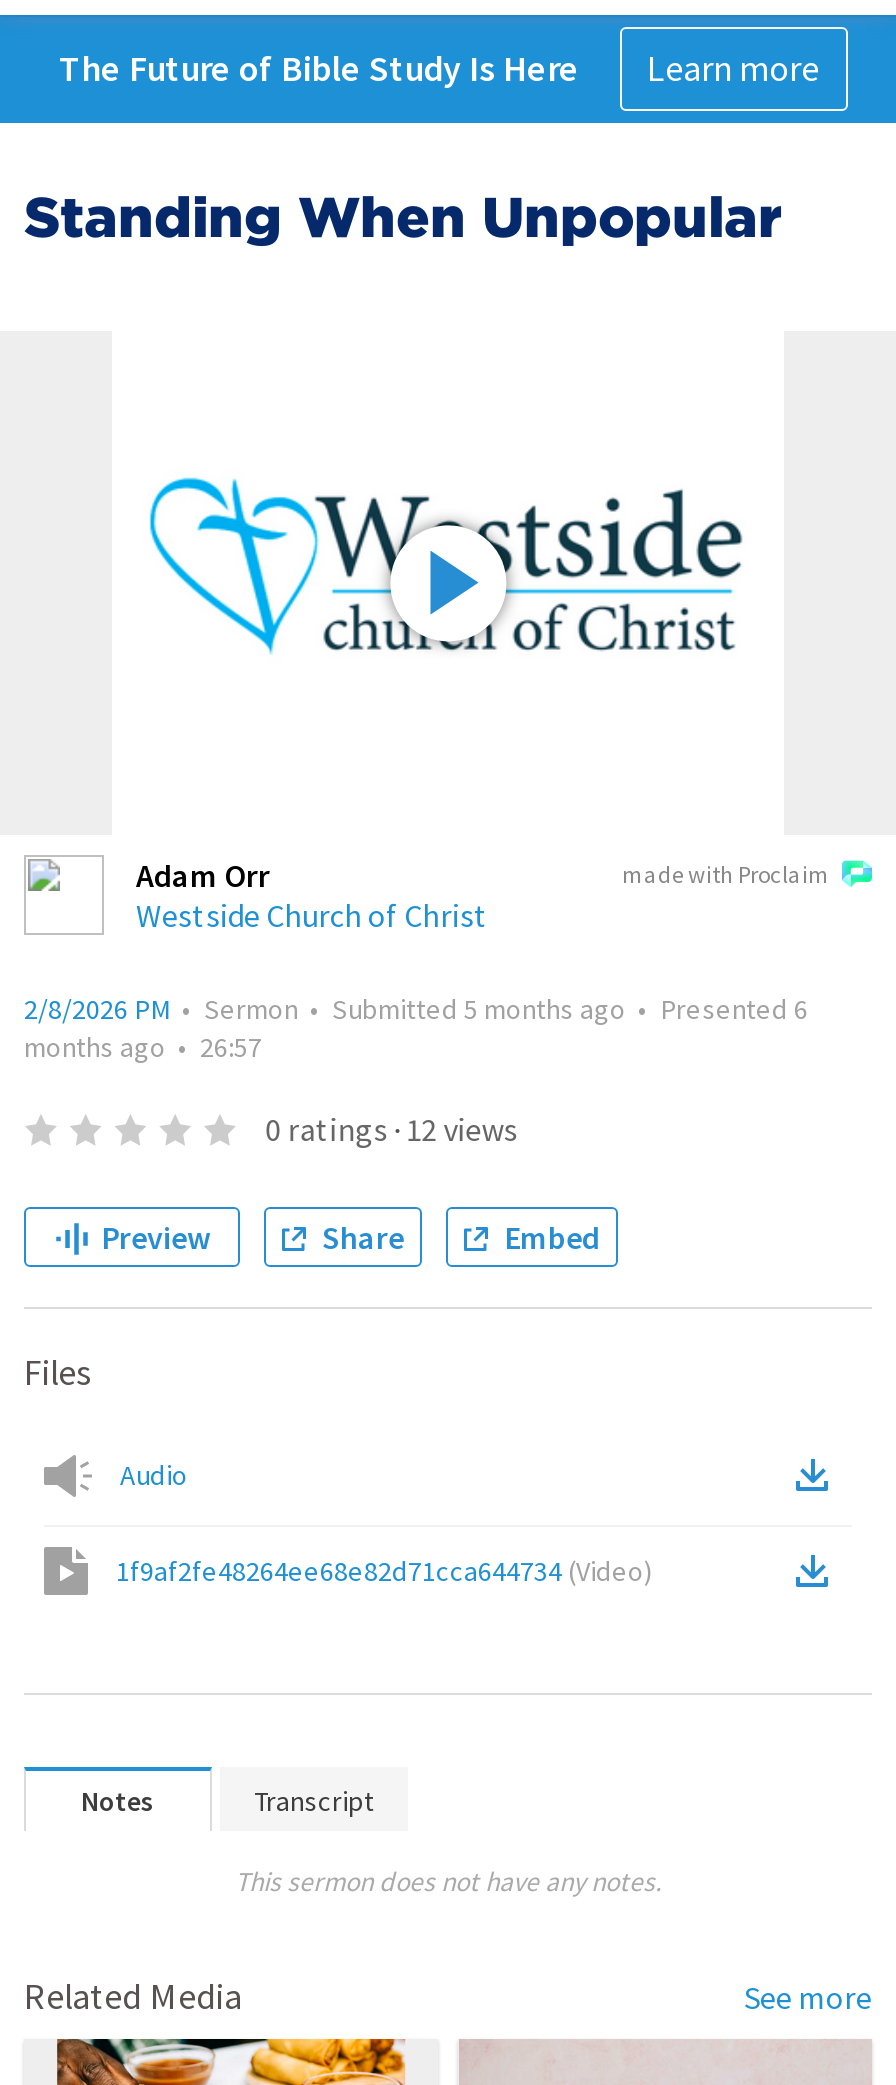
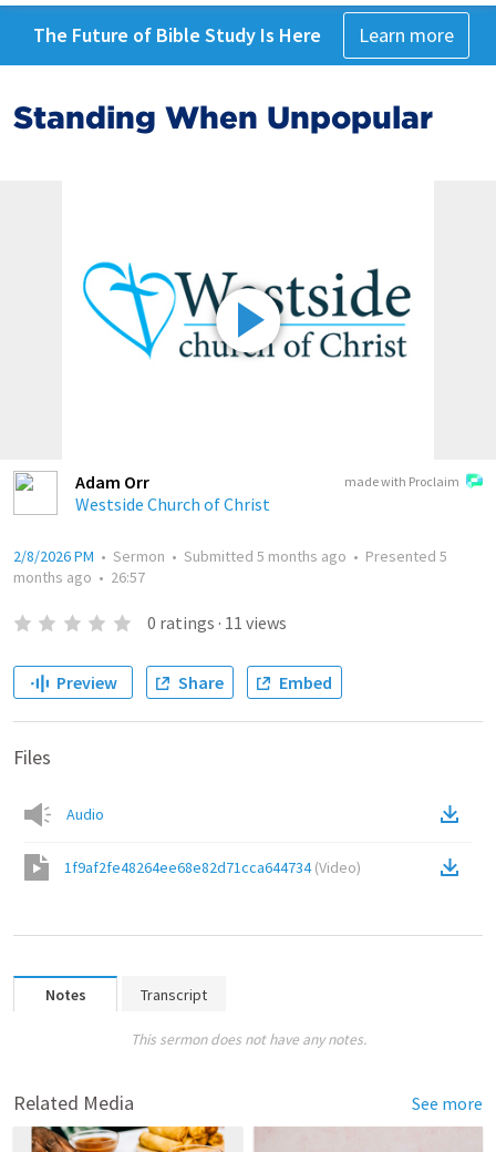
[24,991,808,1027] 2/8/2026 PM • Sermon • Submitted 5 months ago • Presented 6 -> [13,546,447,566] 2/8/2026 PM • Sermon • Submitted 5 months ago • Presented 5
[265,1109,517,1149] 0 ratings · 12 views -> [147,611,286,634] 0 ratings · 11 views

